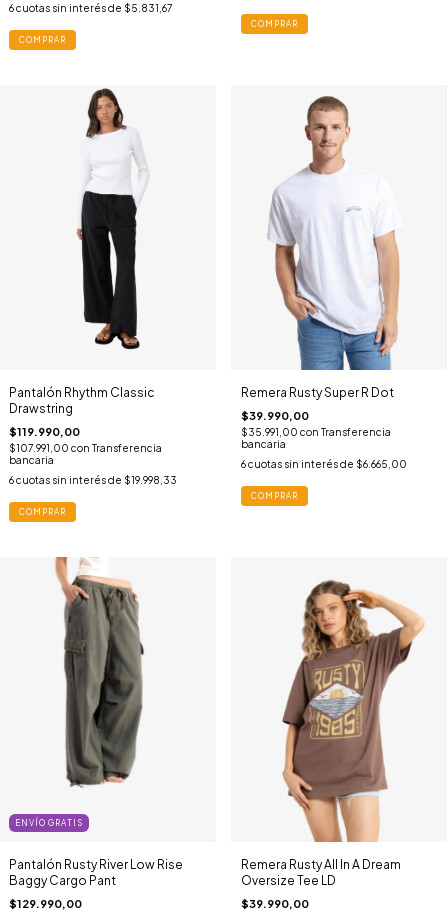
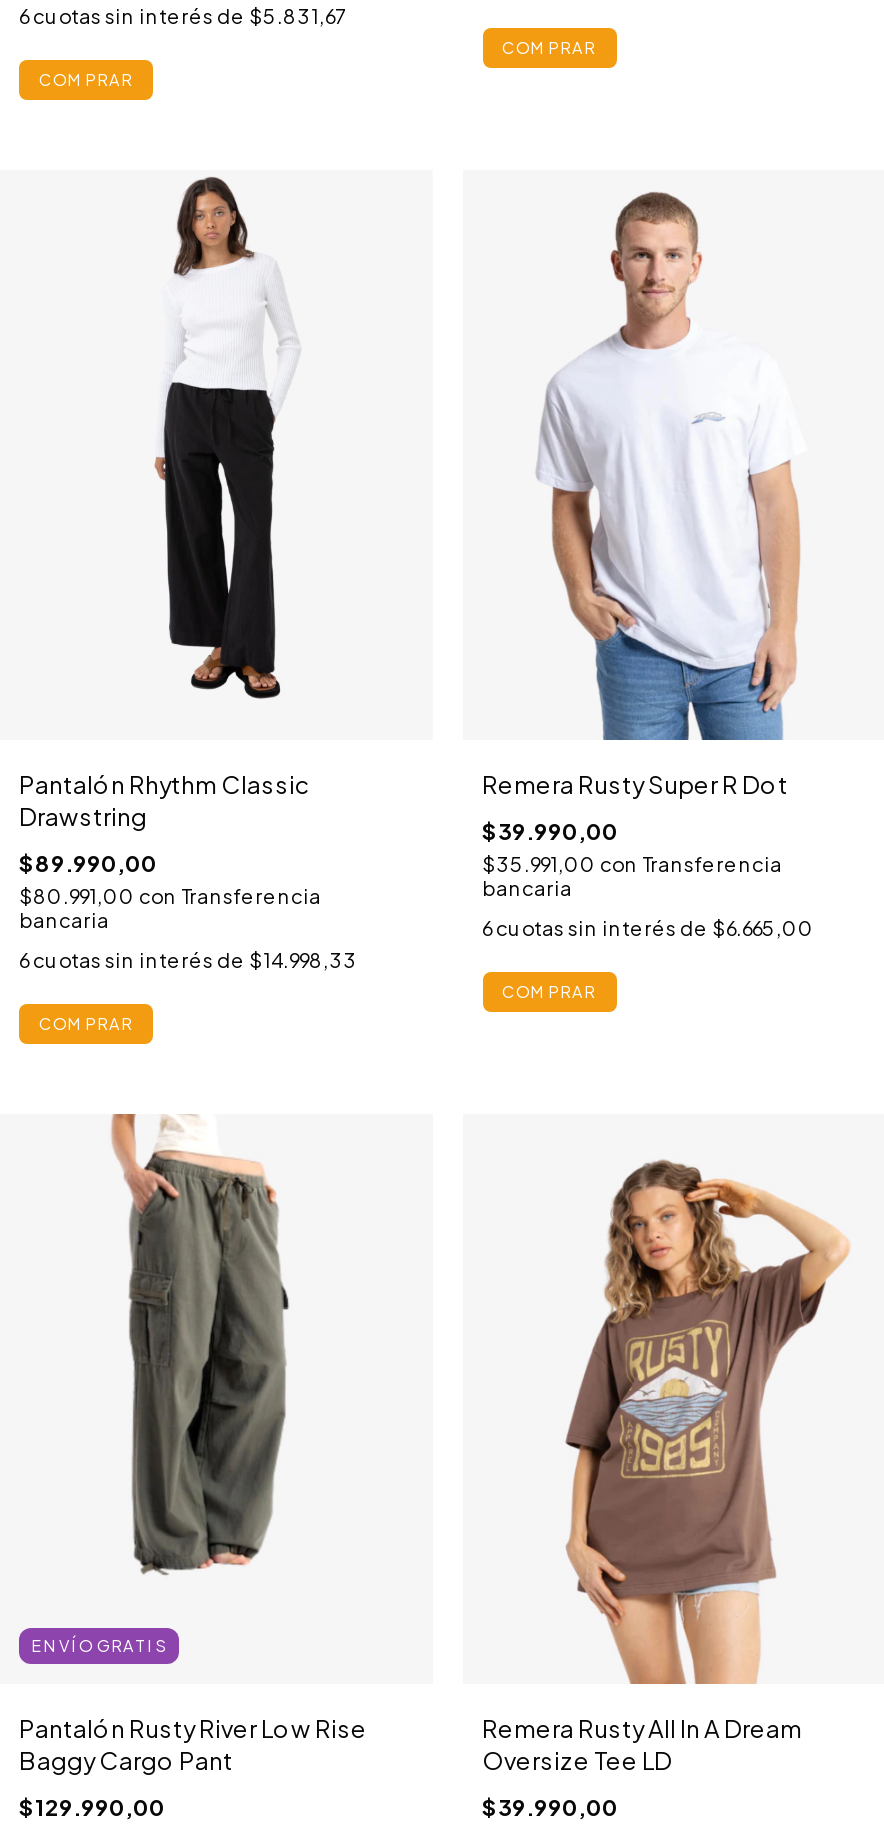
[9,425,80,438] $119.990,00 -> [19,850,157,876] $89.990,00
[9,442,162,454] $107.991,00 con Transferencia -> [19,884,321,908] $80.991,00 con Transferencia
[9,474,177,486] 6 cuotas sin interés de $19.998,33 -> [19,948,357,972] 6 cuotas sin interés de $14.998,33

